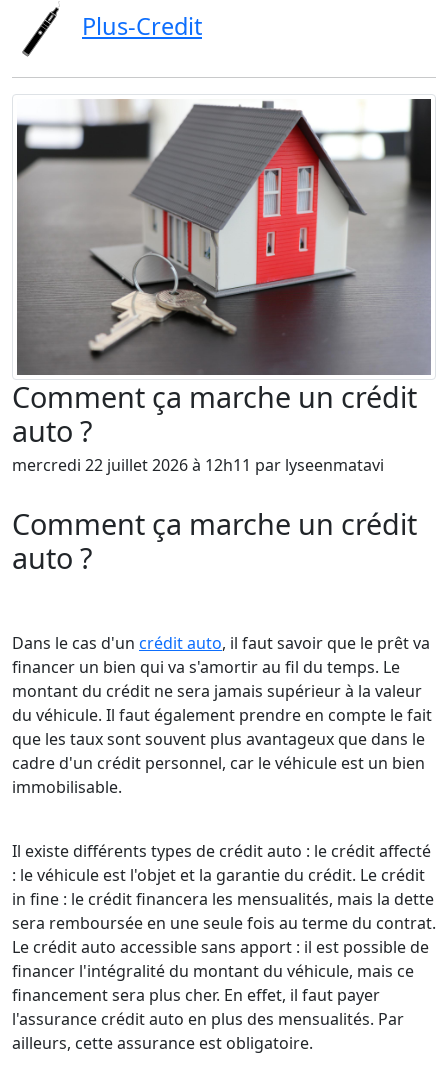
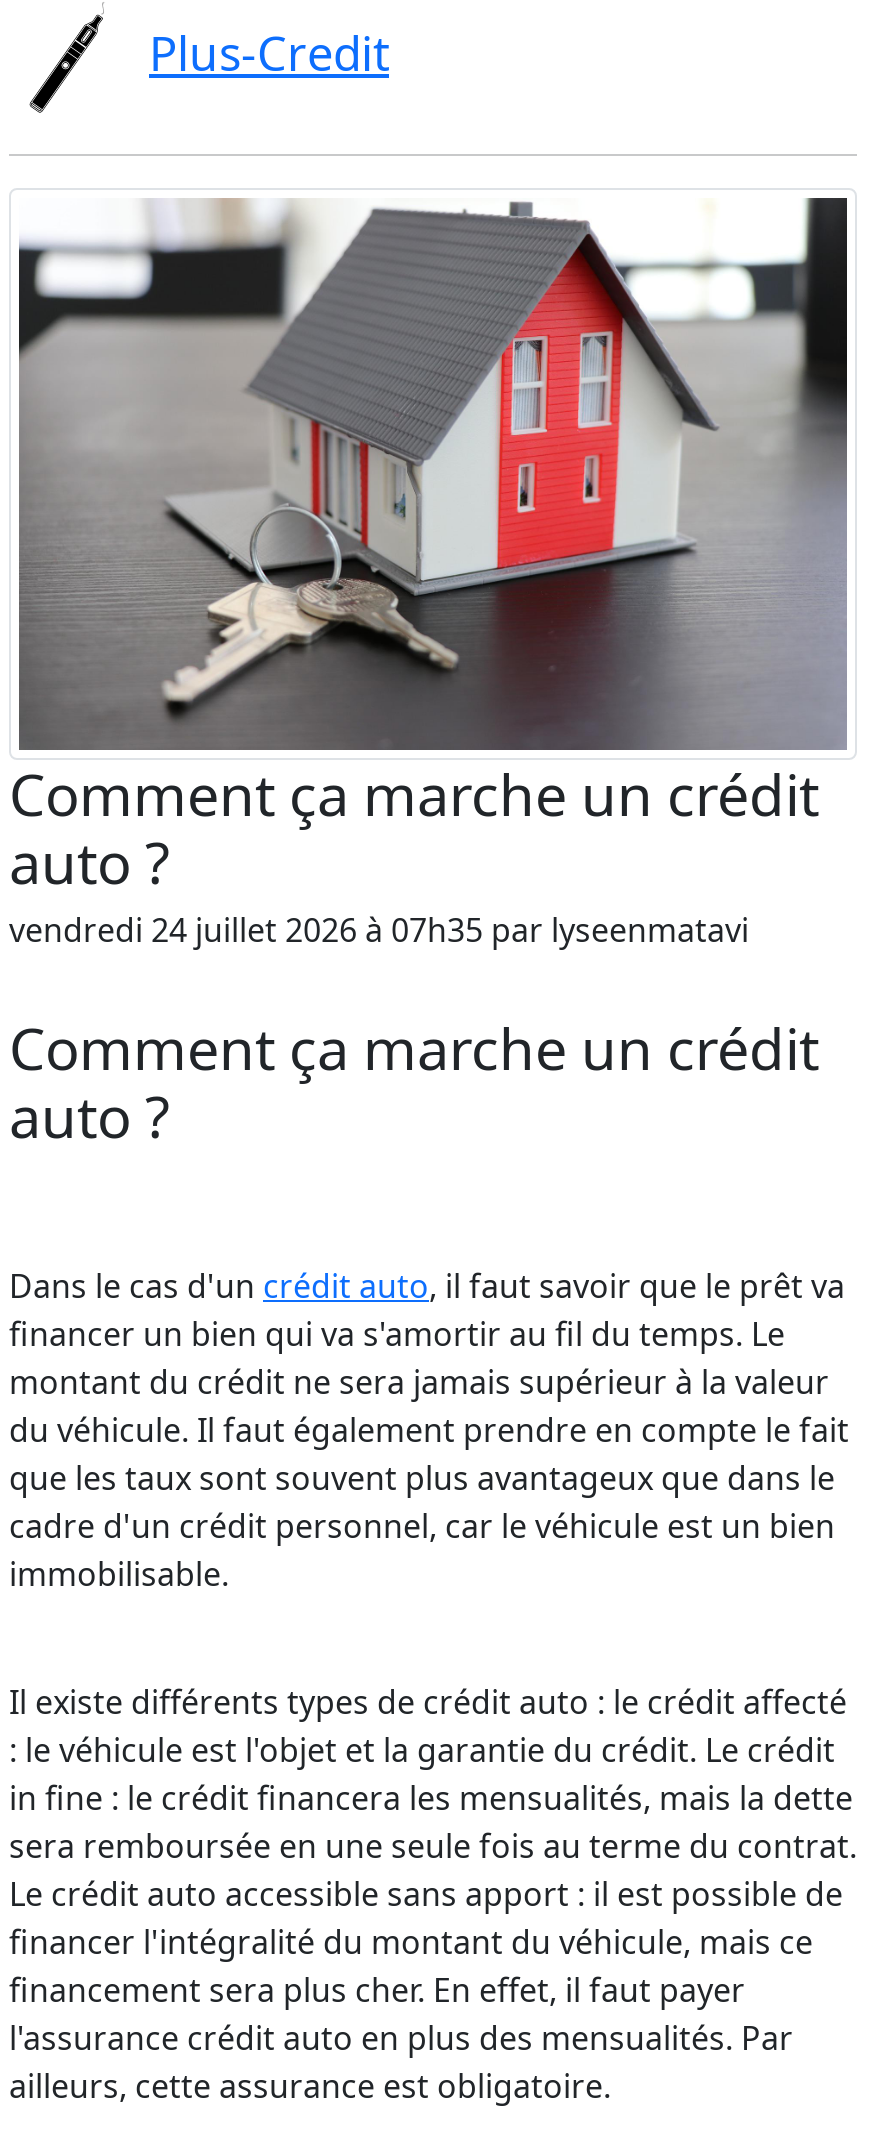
[12,454,384,476] mercredi 22 juillet 2026 à 12h11 par lyseenmatavi -> [9,908,749,952] vendredi 24 juillet 2026 à 07h35 par lyseenmatavi

